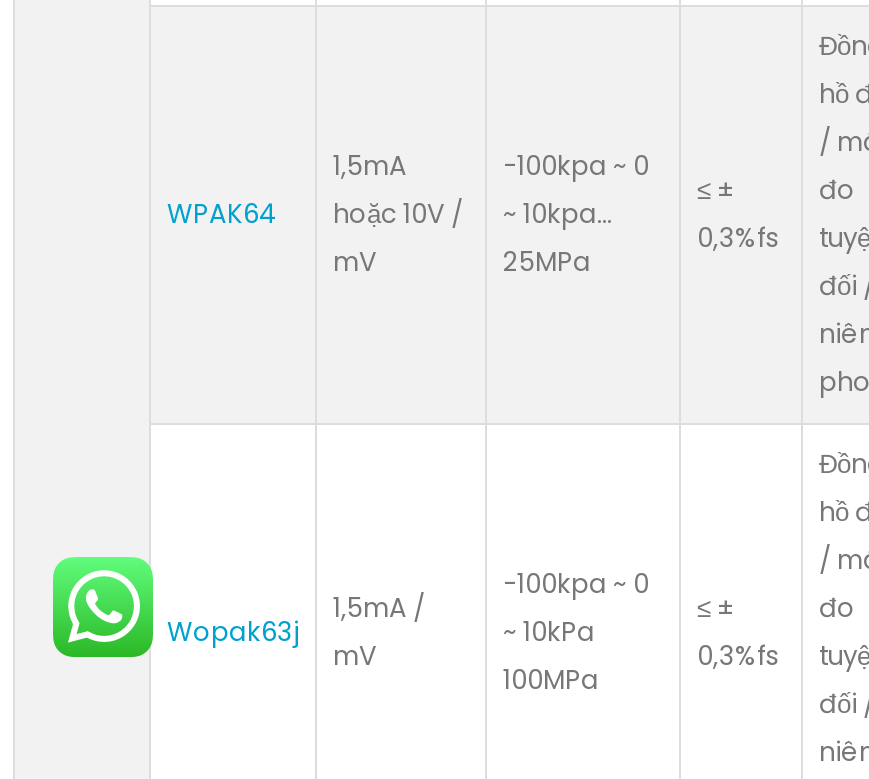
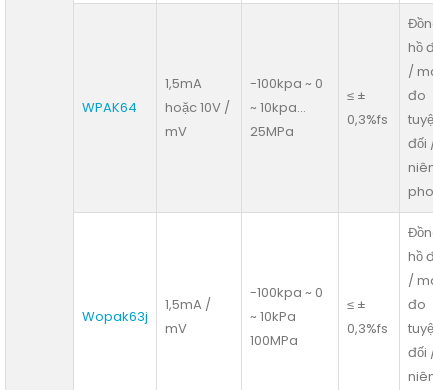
[51,555,155,659] [image] -> none

